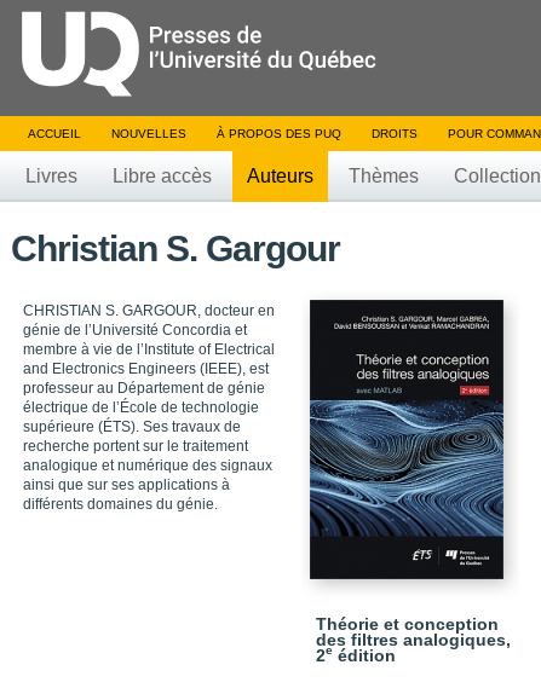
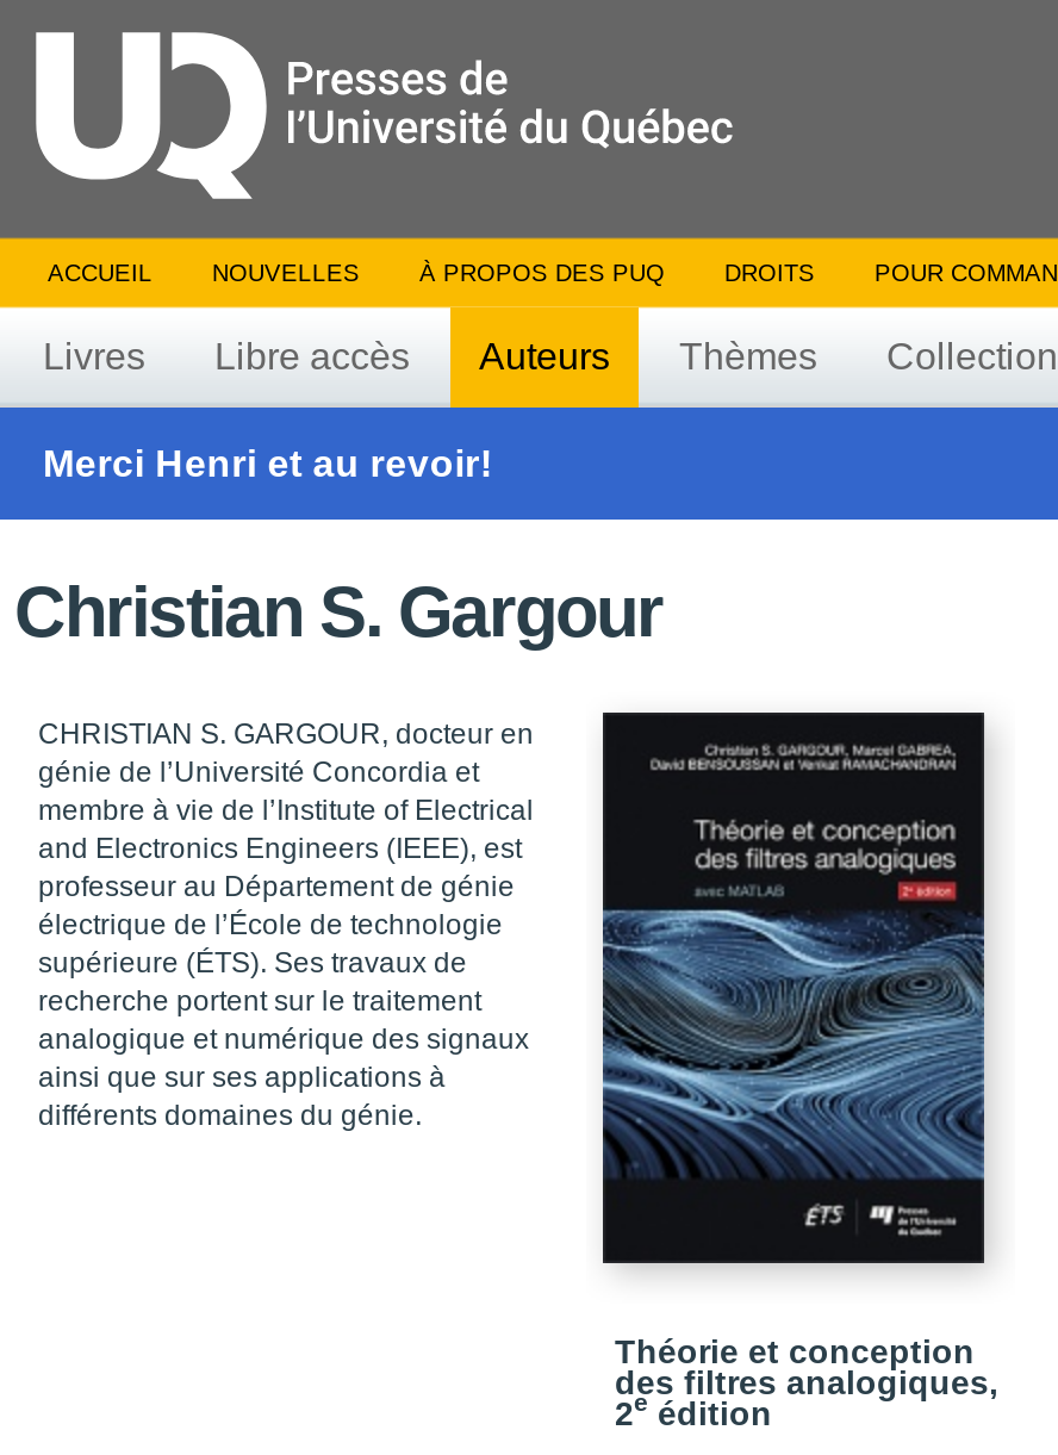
none -> [43,443,493,484] Merci Henri et au revoir!

